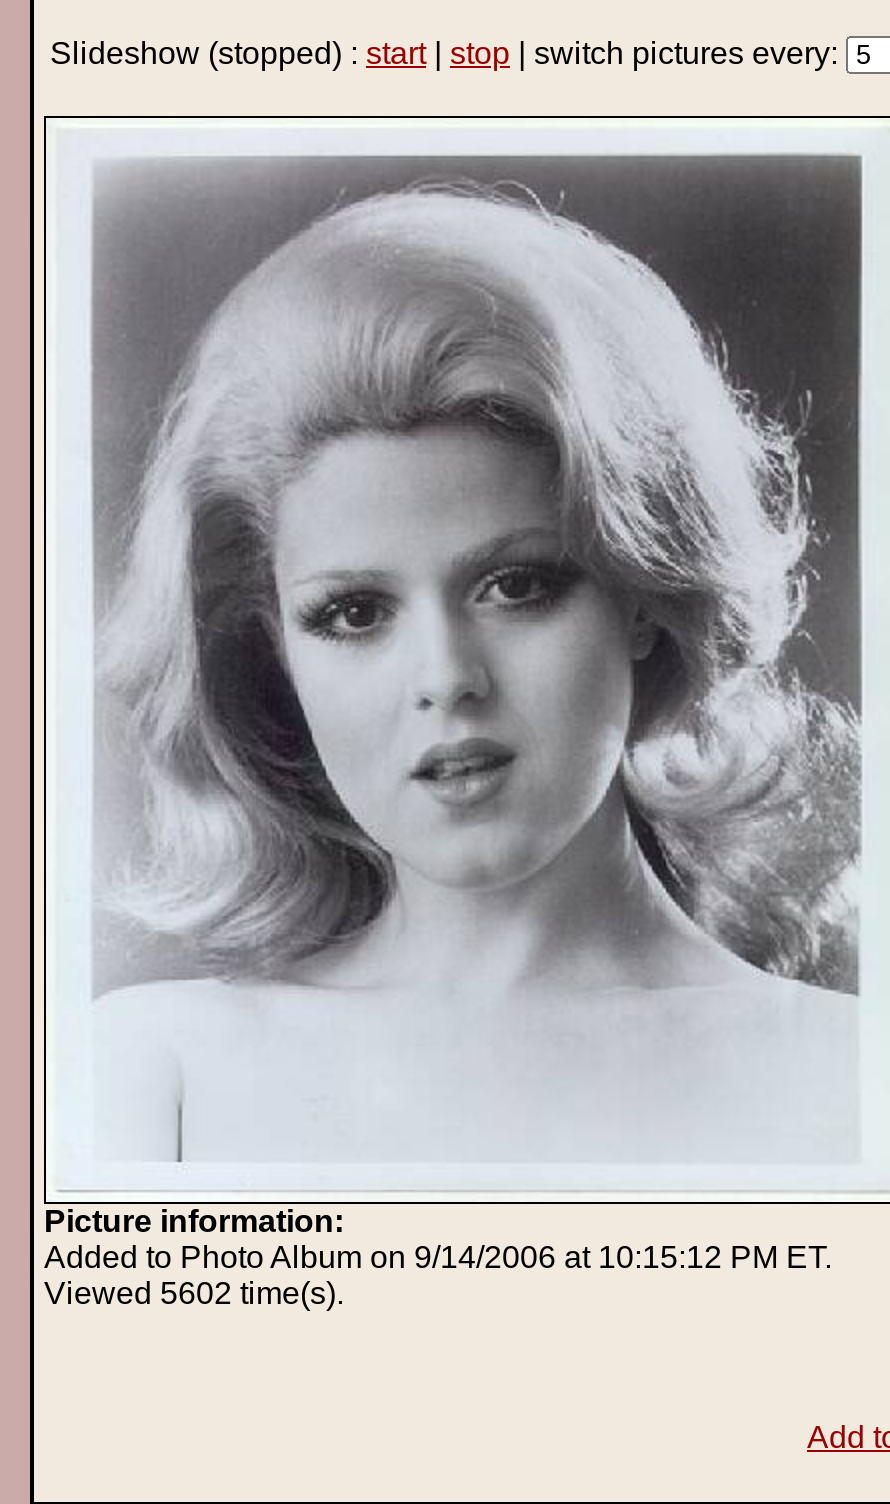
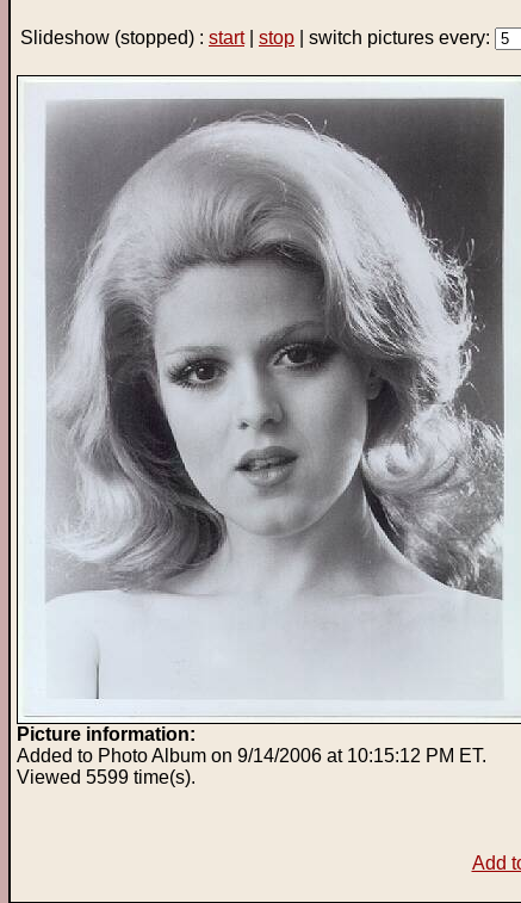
[44,1276,344,1310] Viewed 5602 time(s). -> [17,767,196,787] Viewed 5599 time(s).

